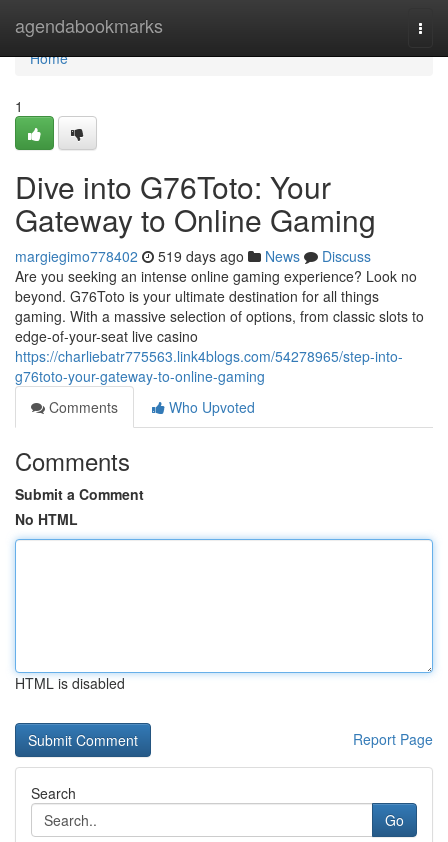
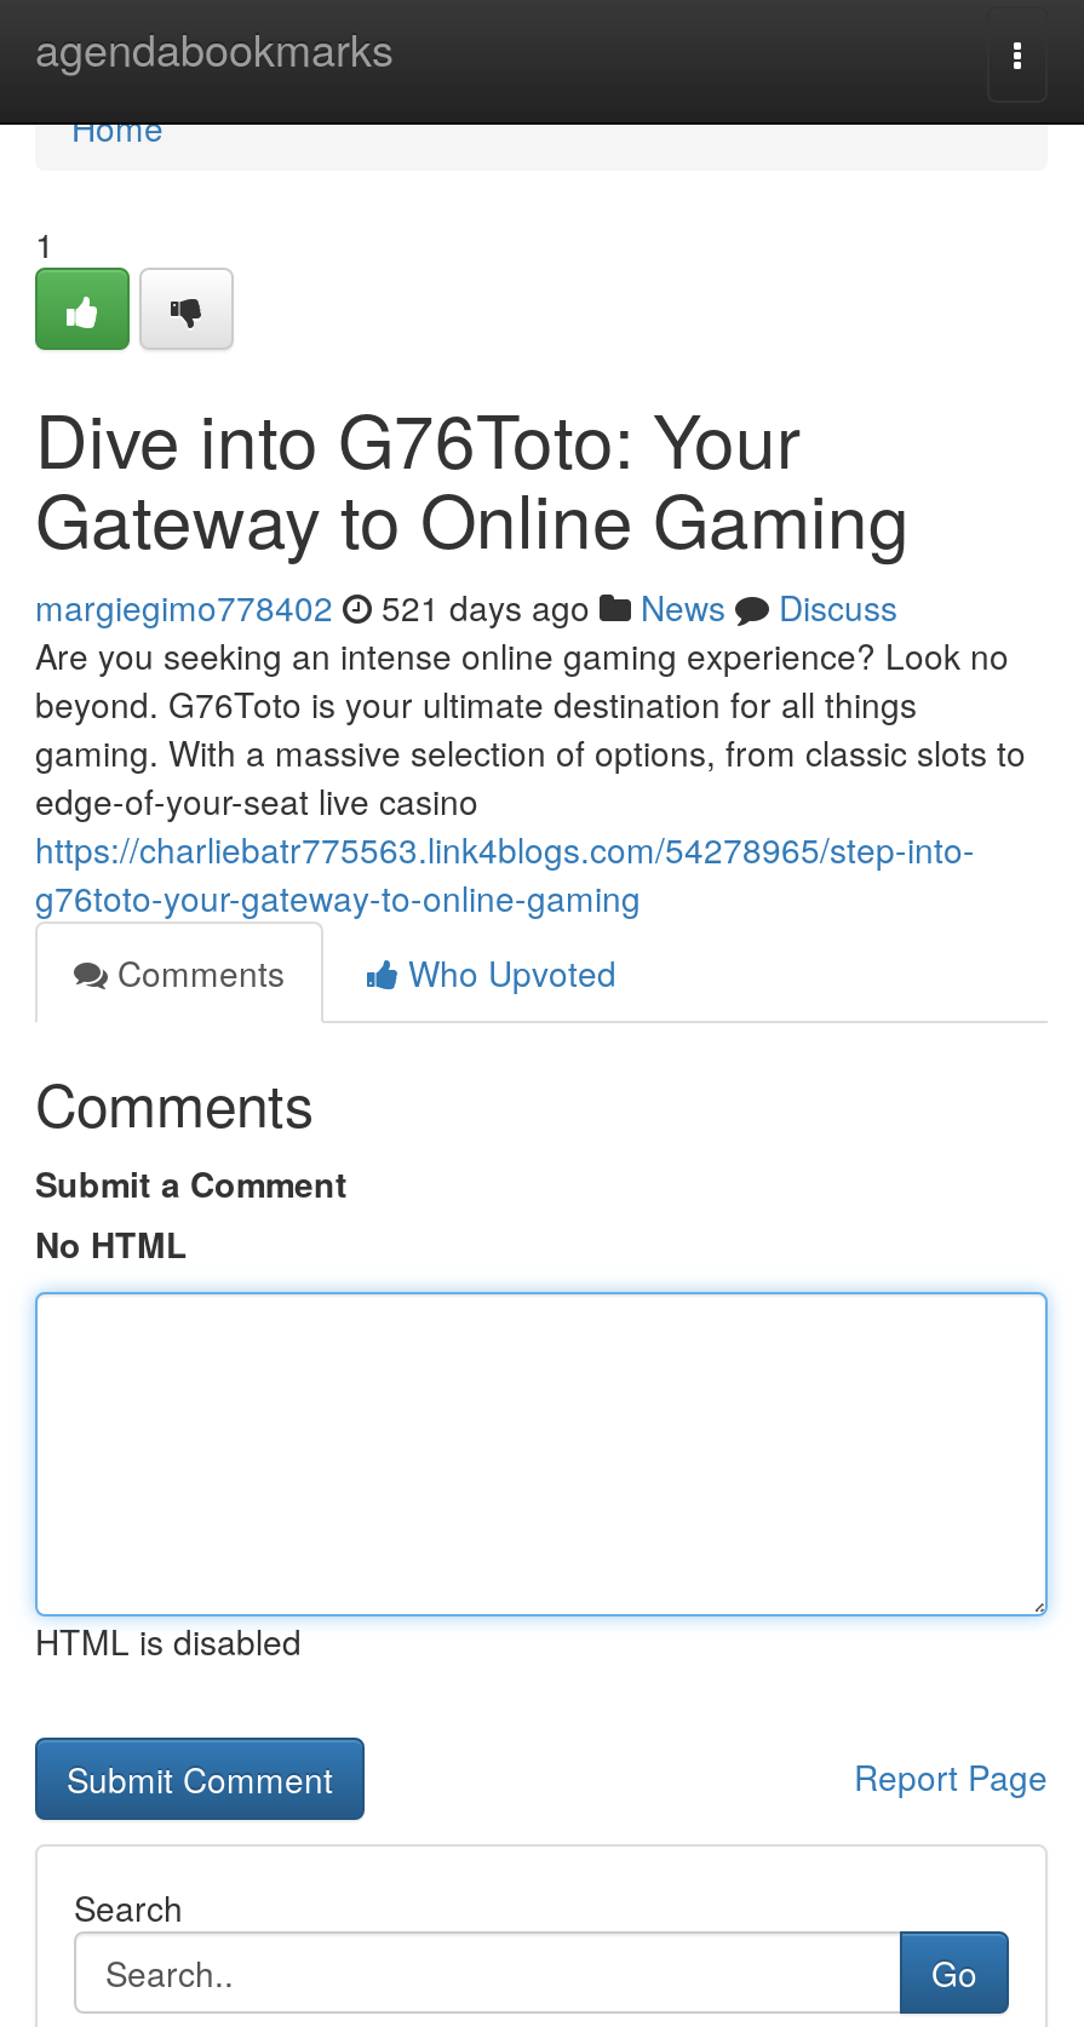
[15,246,371,266] margiegimo778402 519 days ago News Discuss -> [35,582,897,631] margiegimo778402 521 days ago News Discuss

